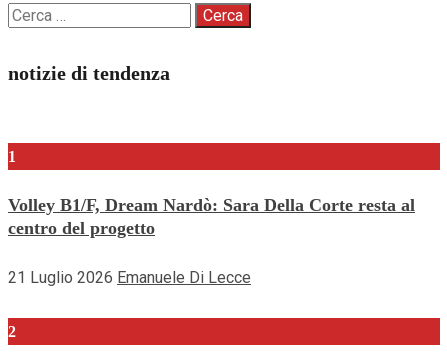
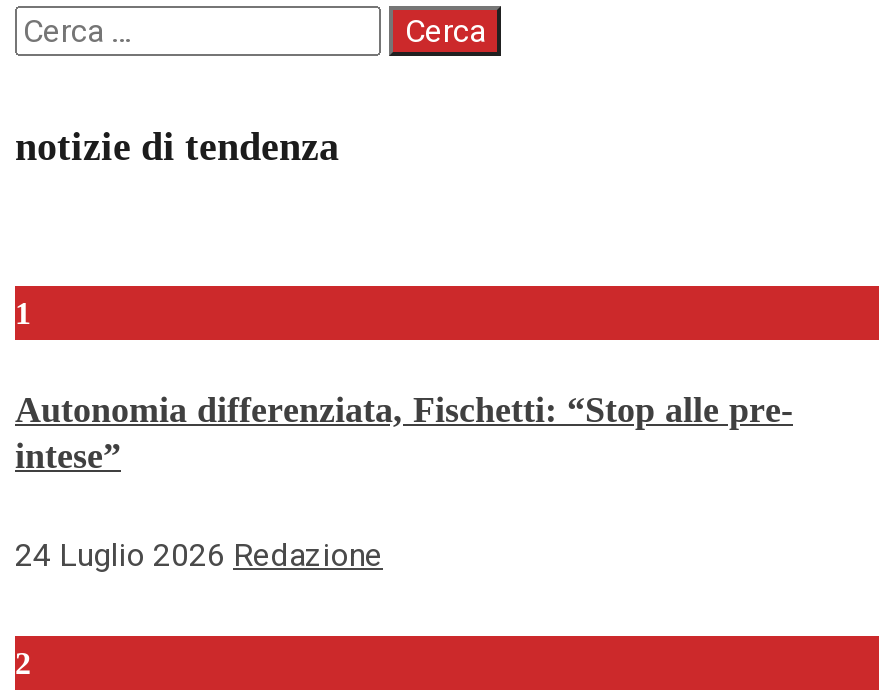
[8,195,415,238] Volley B1/F, Dream Nardò: Sara Della Corte resta al | centro del progetto -> [15,391,793,477] Autonomia differenziata, Fischetti: “Stop alle pre- | intese”
[8,268,251,287] 21 Luglio 2026 Emanuele Di Lecce -> [15,537,383,575] 24 Luglio 2026 Redazione

